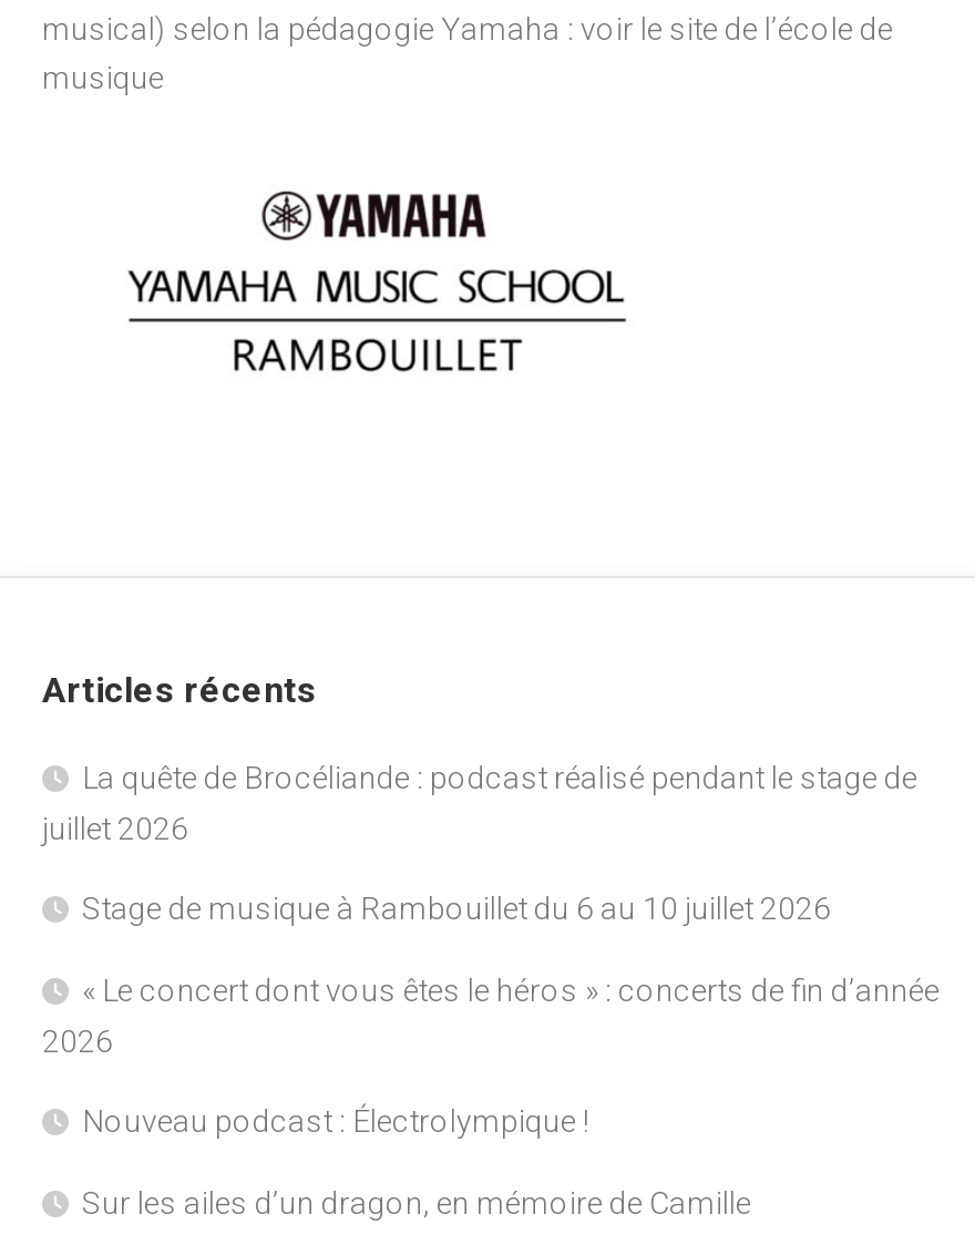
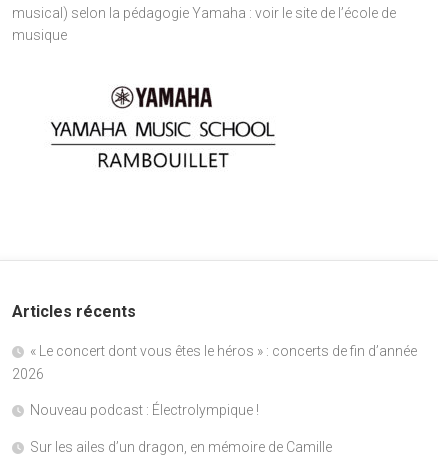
[42,760,917,926] La quête de Brocéliande : podcast réalisé pendant le stage de | juillet 2026 | Stage de musique à Rambouillet du 6 au 10 juillet 2026 -> none

